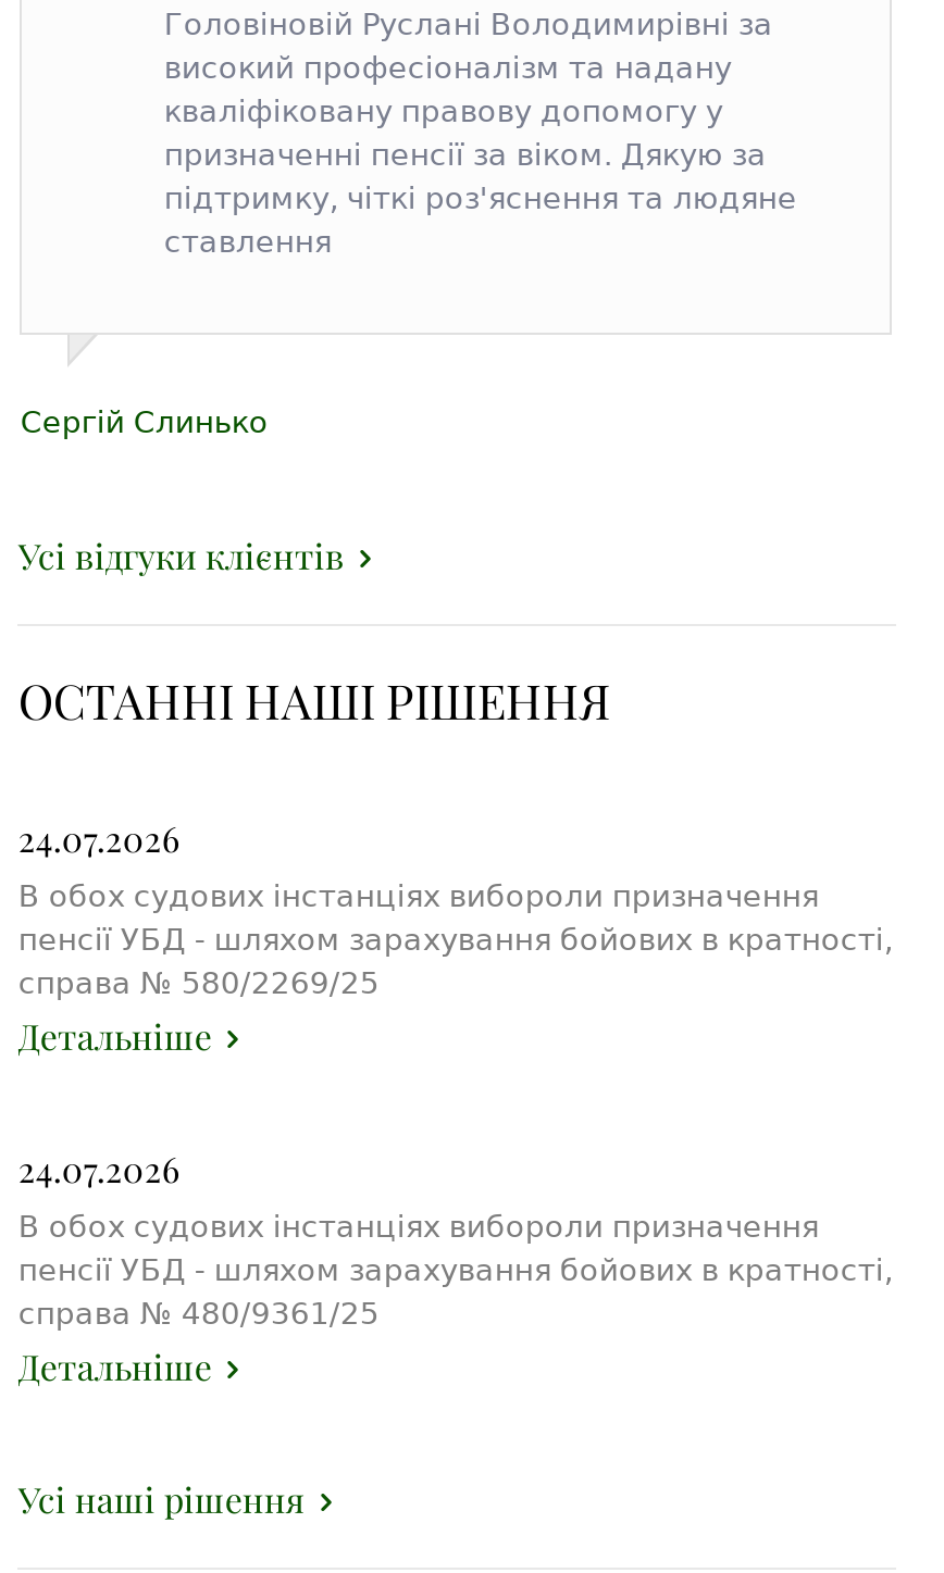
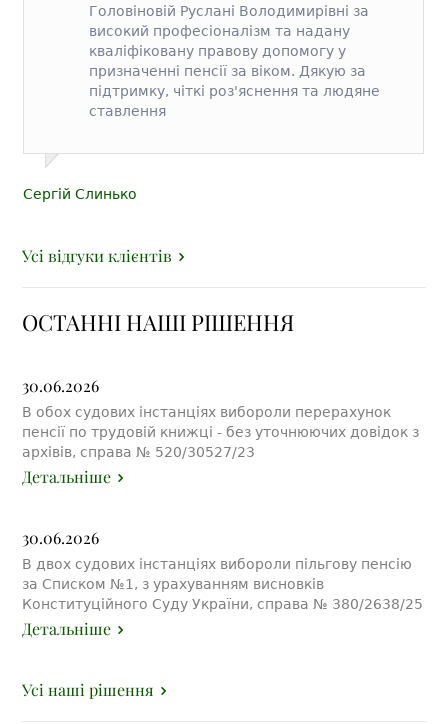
[18,814,893,999] 24.07.2026 | В обох судових інстанціях вибороли призначення | пенсії УБД - шляхом зарахування бойових в кратності, | справа № 580/2269/25 -> [22,374,419,459] 30.06.2026 | В обох судових інстанціях вибороли перерахунок | пенсії по трудовій книжці - без уточнюючих довідок з | архівів, справа № 520/30527/23
[18,1145,893,1329] 24.07.2026 | В обох судових інстанціях вибороли призначення | пенсії УБД - шляхом зарахування бойових в кратності, | справа № 480/9361/25 -> [22,526,423,611] 30.06.2026 | В двох судових інстанціях вибороли пільгову пенсію | за Списком №1, з урахуванням висновків | Конституційного Суду України, справа № 380/2638/25

